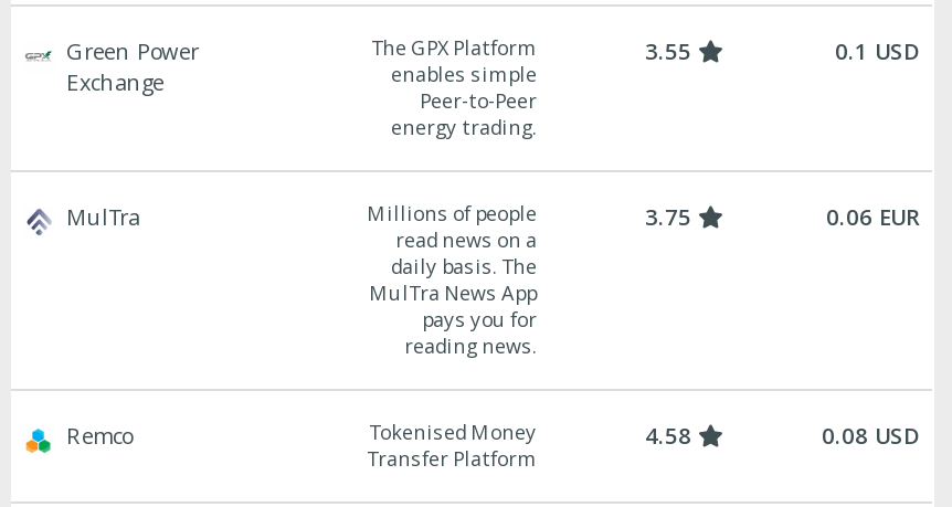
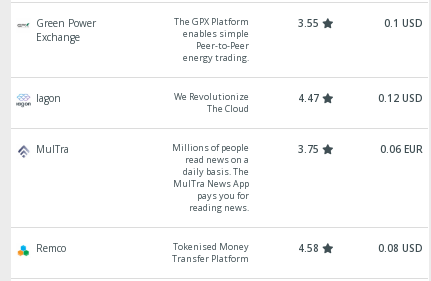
none -> [36,90,249,115] Iagon | We Revolutionize | The Cloud
none -> [298,91,423,105] 4.47 | 0.12 USD

